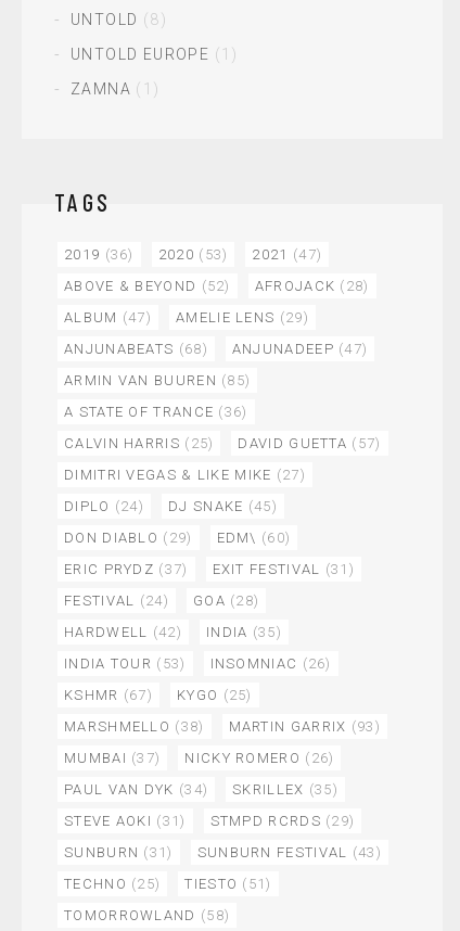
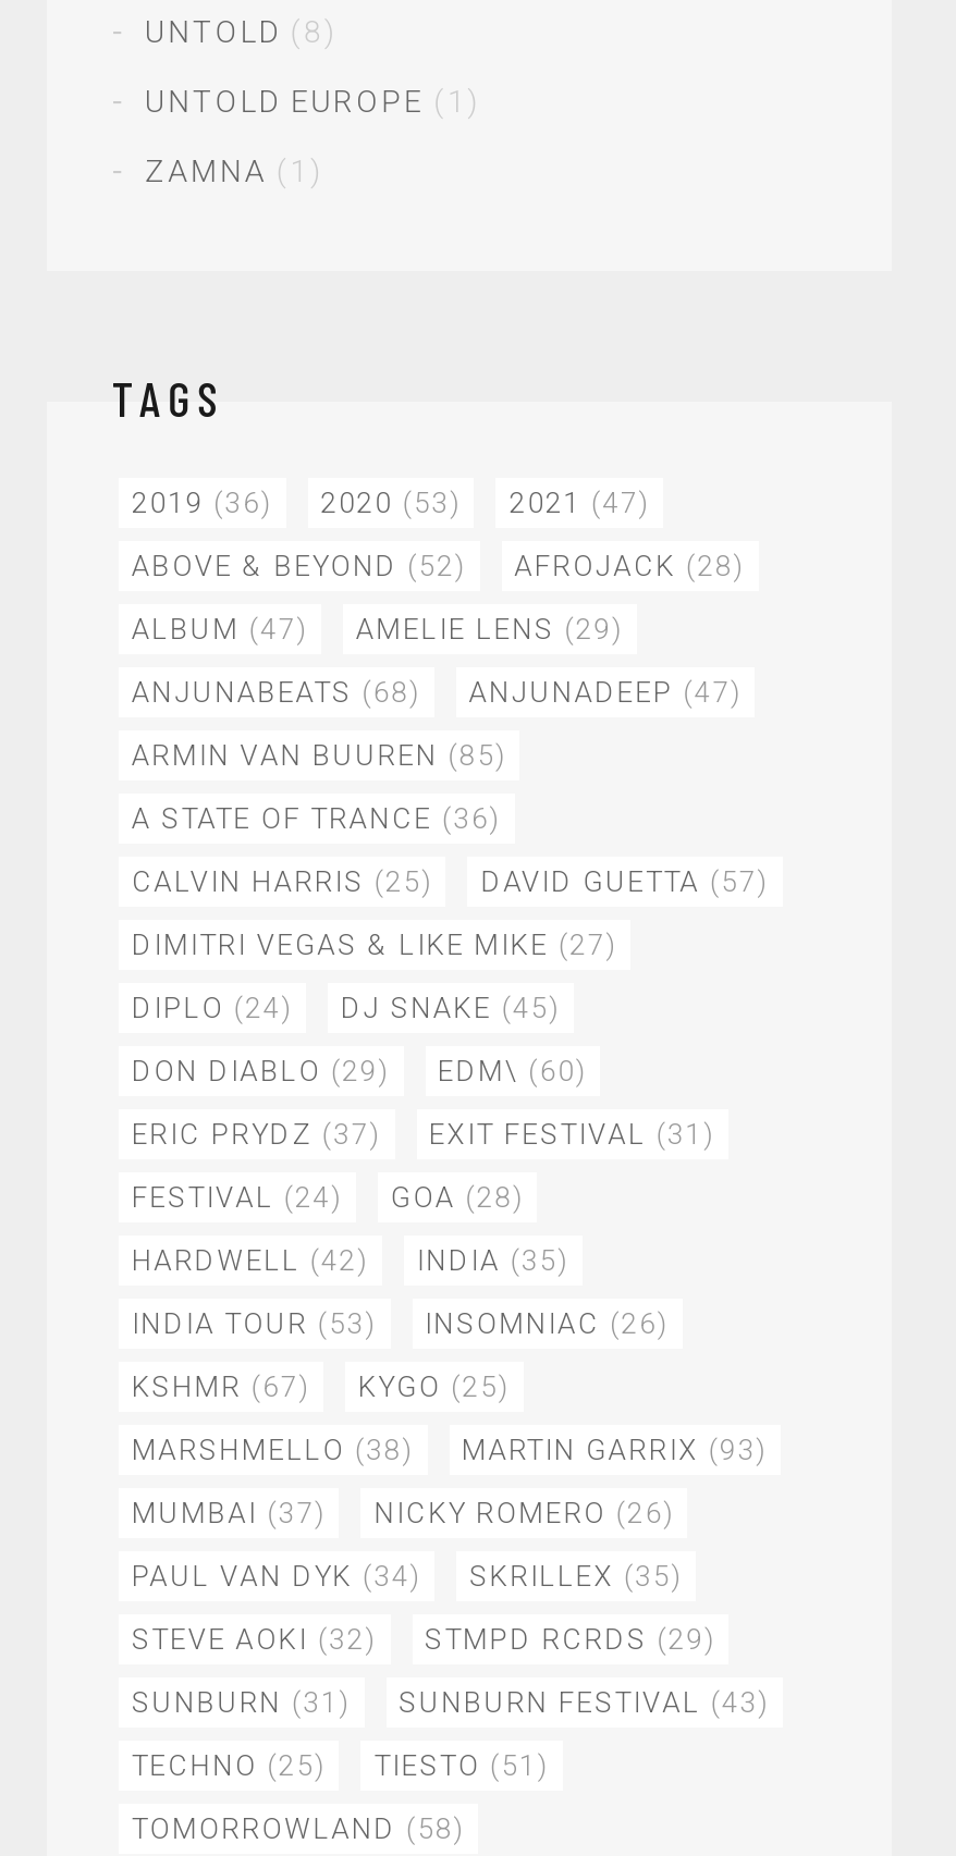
[64,813,355,829] STEVE AOKI (31) STMPD RCRDS (29) -> [132,1623,716,1656] STEVE AOKI (32) STMPD RCRDS (29)

